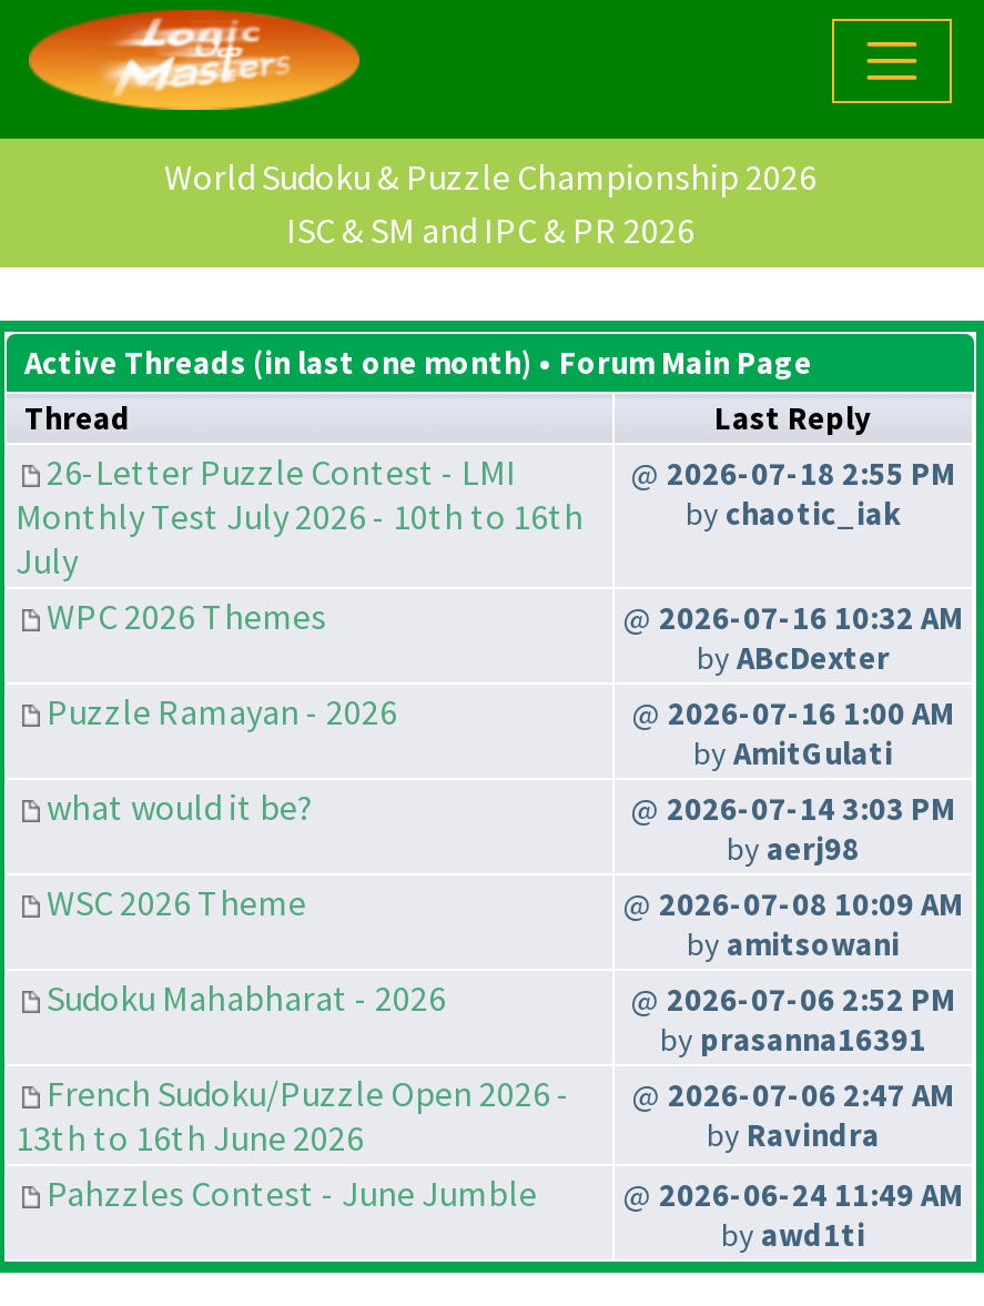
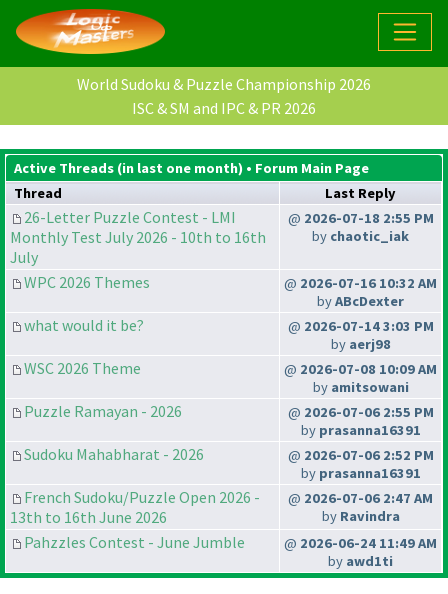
moved [47,690,397,734] -> [24,401,182,421]: Puzzle Ramayan - 2026
[632,694,954,774] @ 2026-07-16 1:00 AM | by AmitGulati -> none
moved [47,785,963,965] -> [24,315,437,396]: what would it be? | @ 2026-07-14 3:03 PM | by aerj98 | WSC 2026 Theme | @ 2026-07-08 10:09 AM | by amitsowani
none -> [287,403,433,439] @ 2026-07-06 2:55 PM | by prasanna16391

